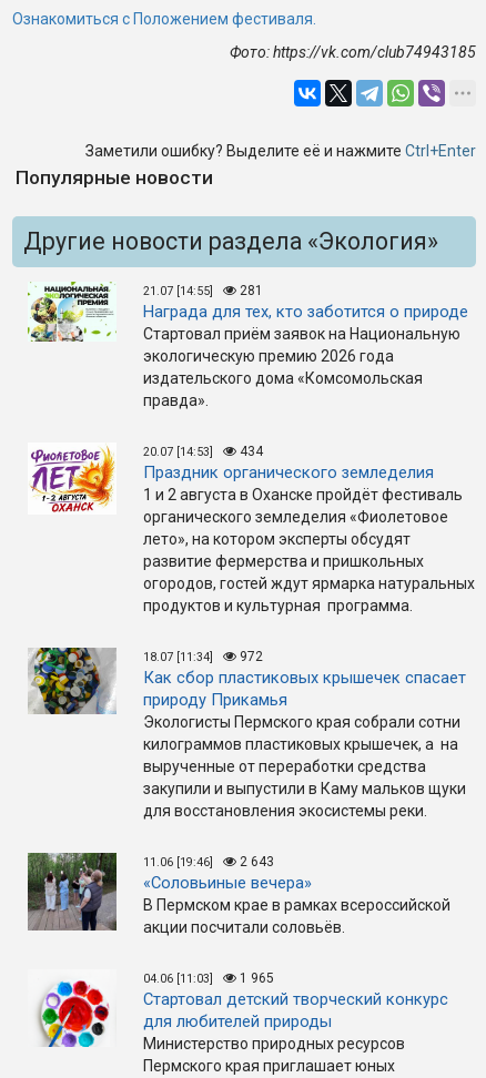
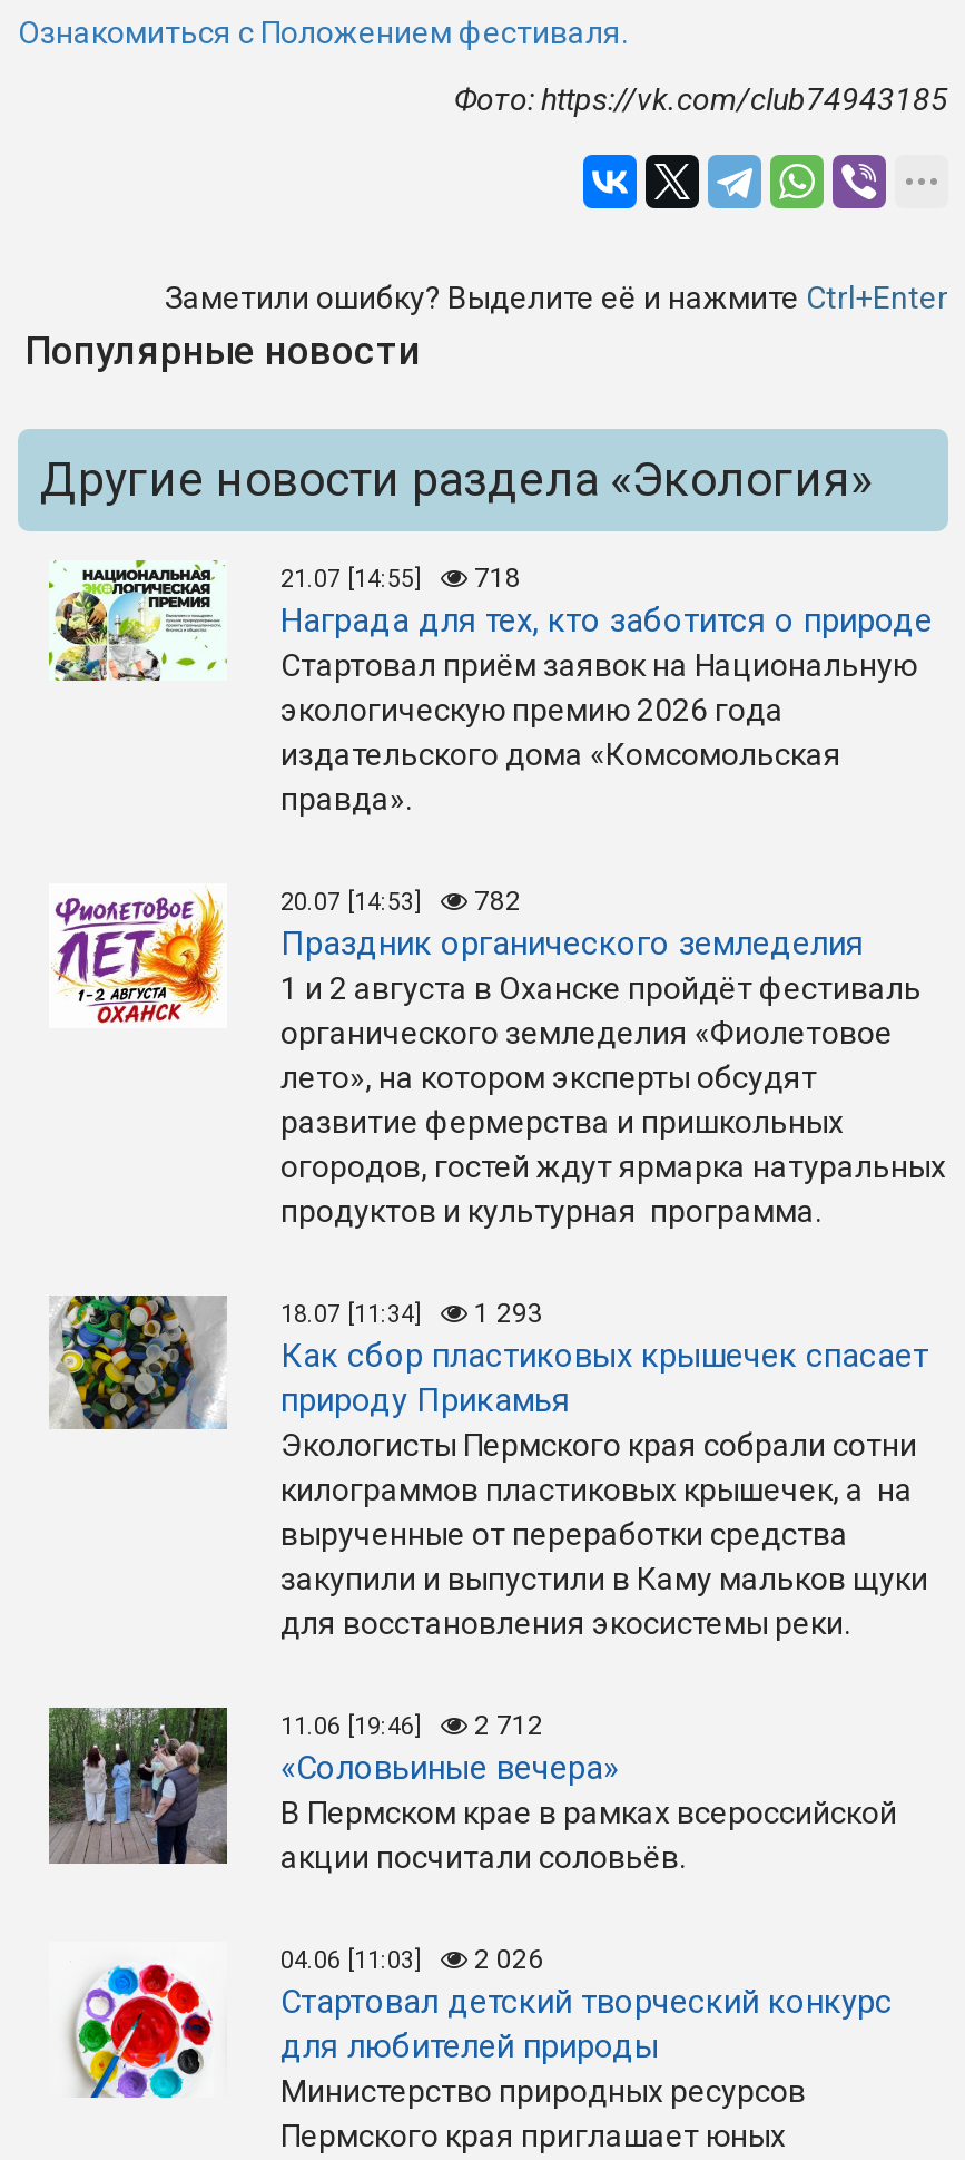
[143,283,263,298] 21.07 [14:55] 281 -> [280,563,521,594] 21.07 [14:55] 718
[143,444,263,459] 20.07 [14:53] 434 -> [280,886,521,917] 20.07 [14:53] 782
[143,649,263,664] 18.07 [11:34] 972 -> [280,1298,543,1329] 18.07 [11:34] 1 293
[143,854,274,869] 11.06 [19:46] 2 643 -> [280,1710,543,1741] 11.06 [19:46] 2 712
[143,970,274,986] 04.06 [11:03] 1 965 -> [280,1944,543,1975] 04.06 [11:03] 2 026

